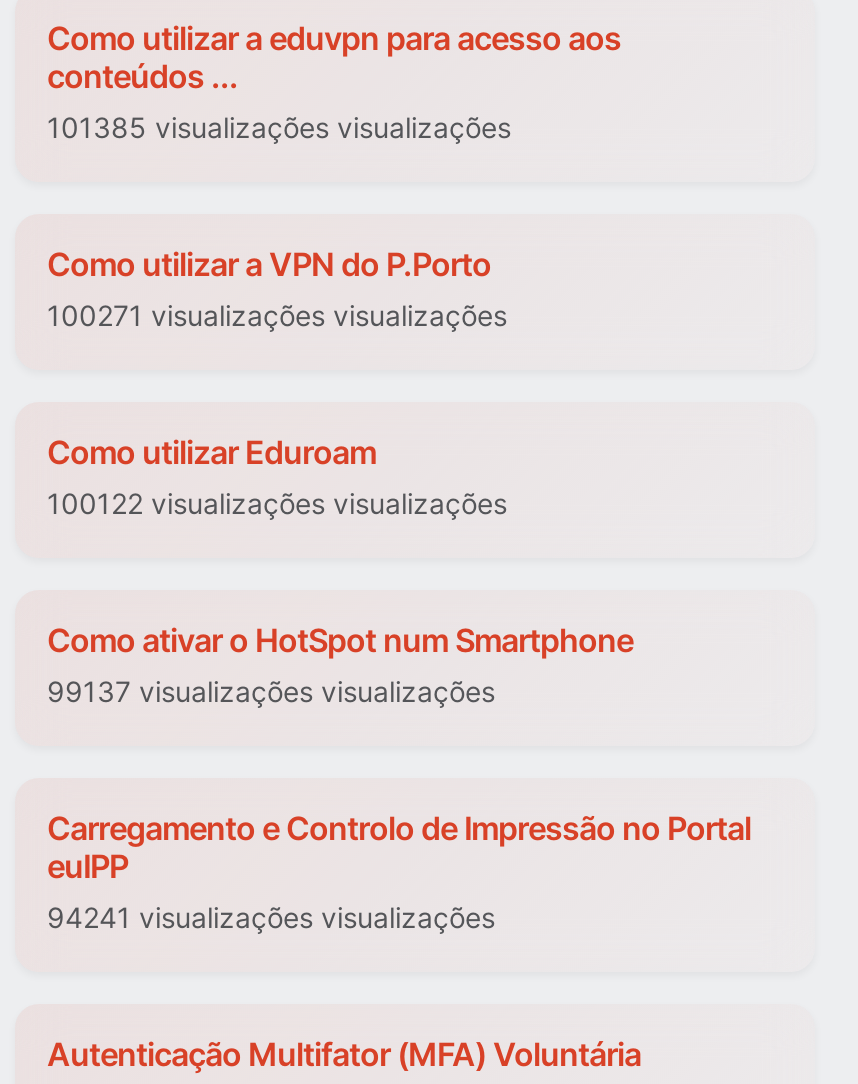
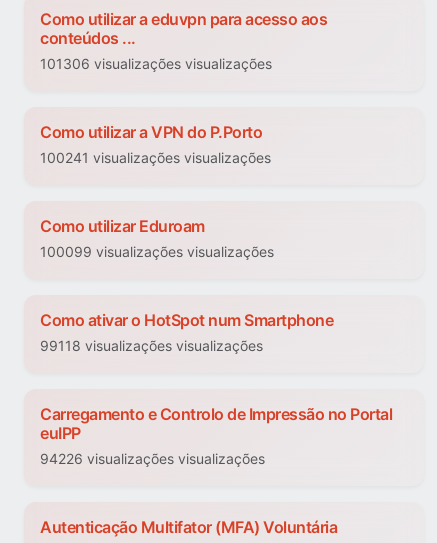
[47,111,511,145] 101385 visualizações visualizações -> [40,55,272,72] 101306 visualizações visualizações
[47,299,507,333] 100271 visualizações visualizações -> [40,149,271,166] 100241 visualizações visualizações
[47,487,507,521] 100122 visualizações visualizações -> [40,243,274,260] 100099 visualizações visualizações
[47,675,495,709] 99137 visualizações visualizações -> [40,337,263,354] 99118 visualizações visualizações
[47,901,495,935] 94241 visualizações visualizações -> [40,450,265,467] 94226 visualizações visualizações

